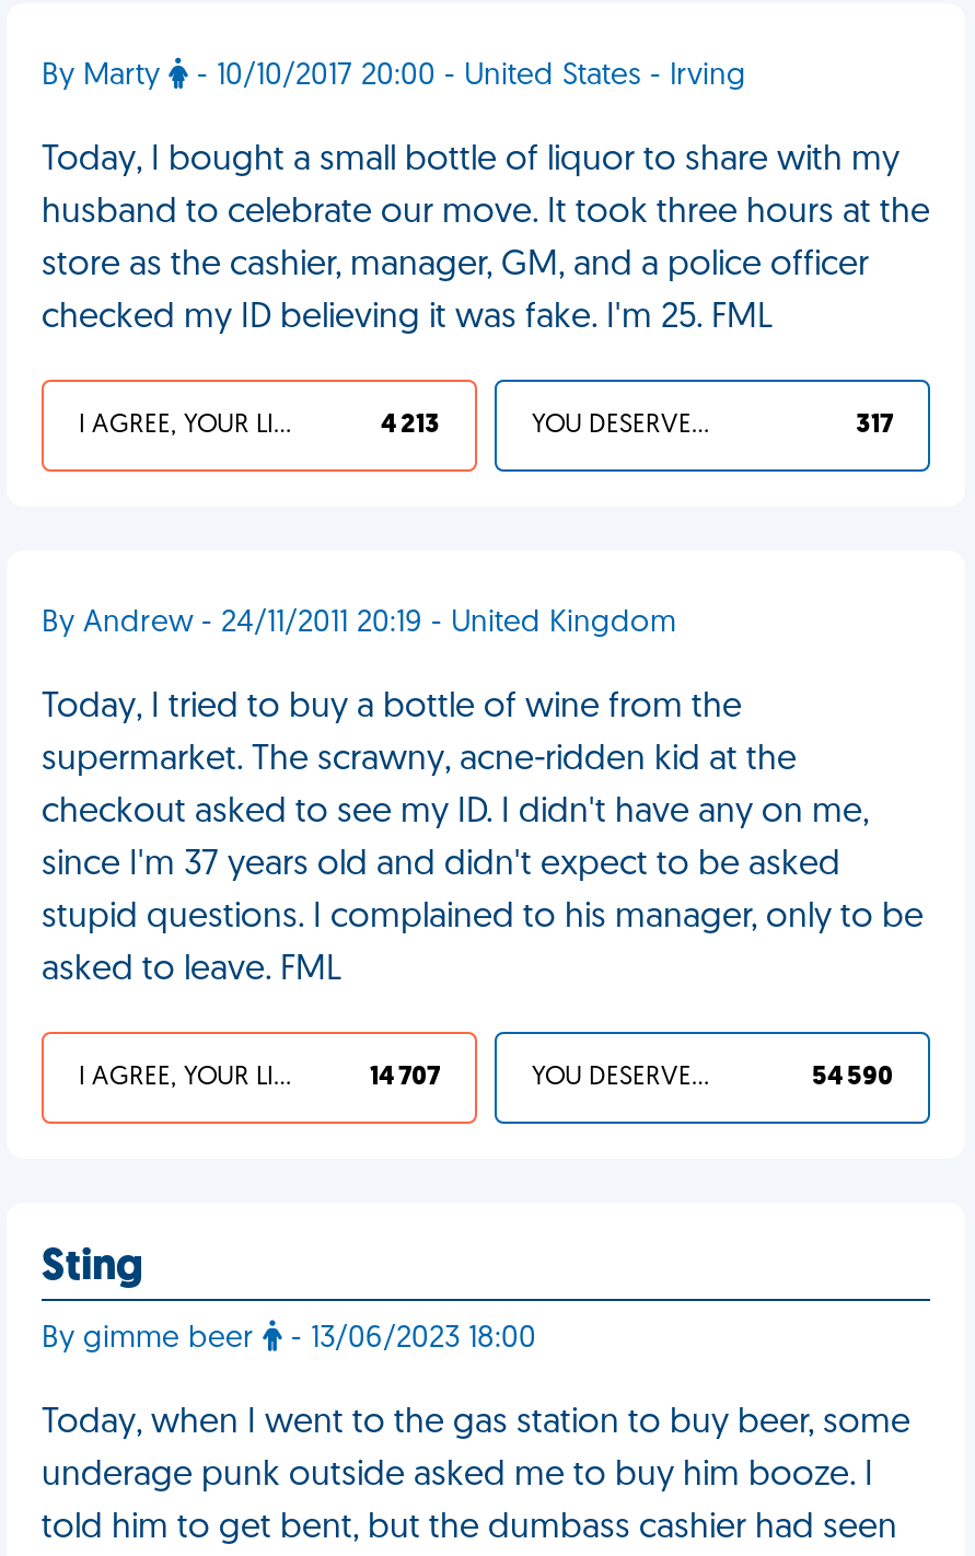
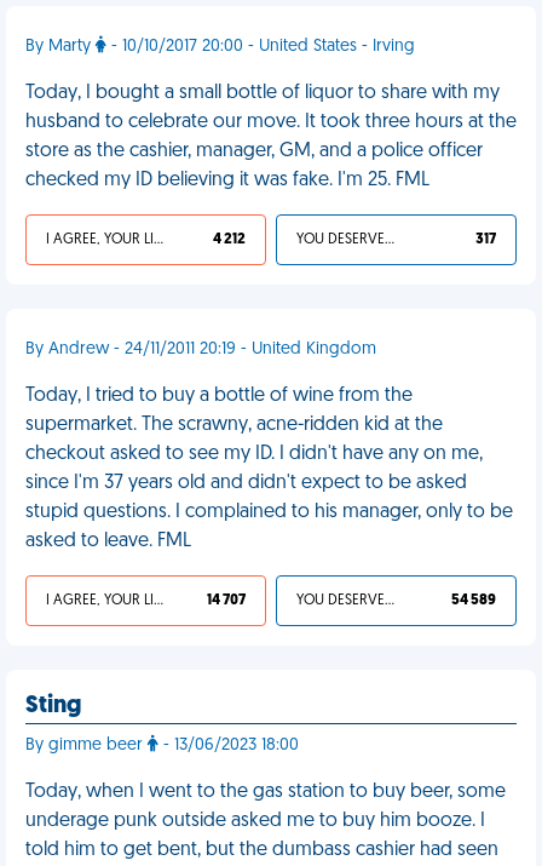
[381,413,440,439] 4 213 -> [213,233,246,247] 4 212
[812,1065,893,1091] 54 590 -> [451,593,496,608] 54 589

